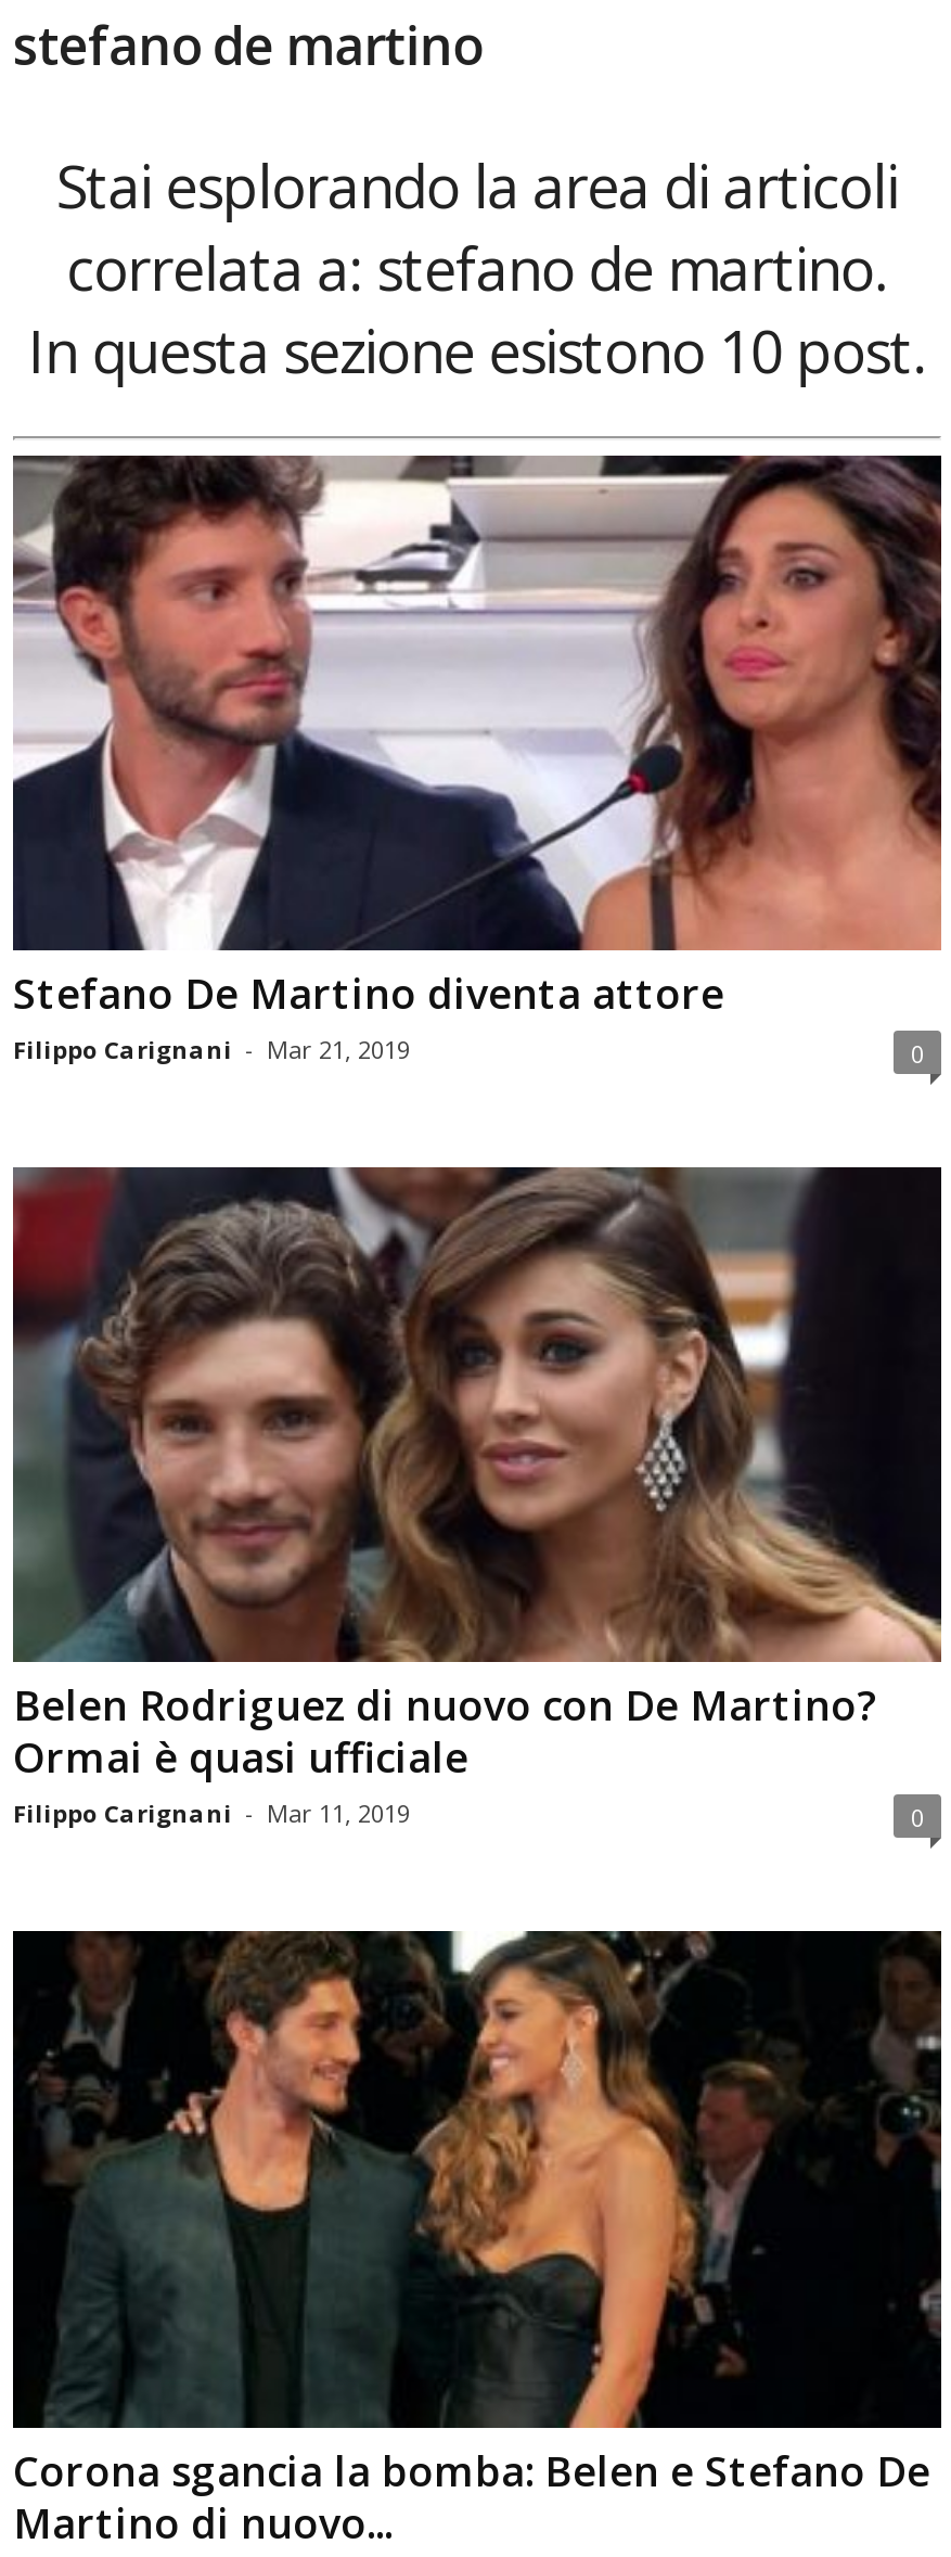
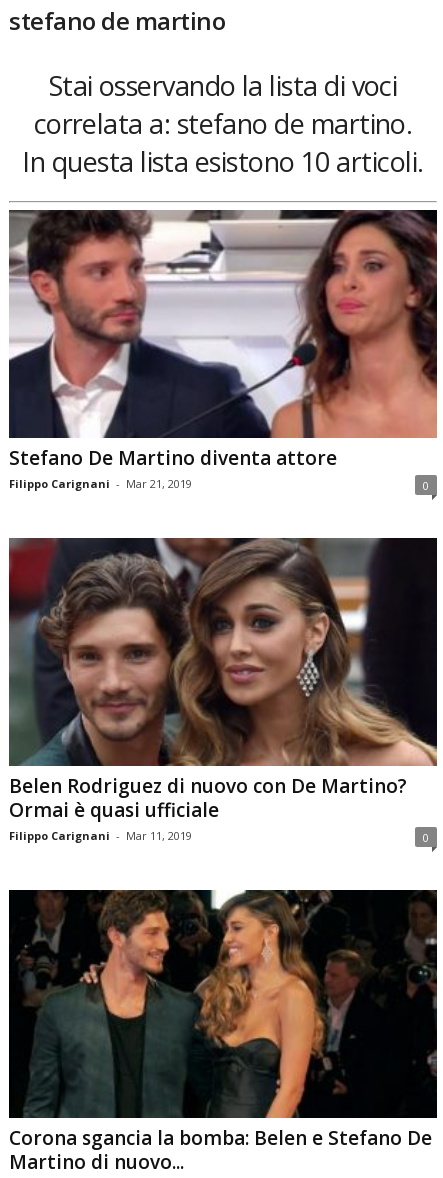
[56,145,898,226] Stai esplorando la area di articoli -> [49,67,397,104] Stai osservando la lista di voci
[28,310,926,391] In questa sezione esistono 10 post. -> [22,143,423,180] In questa lista esistono 10 articoli.

